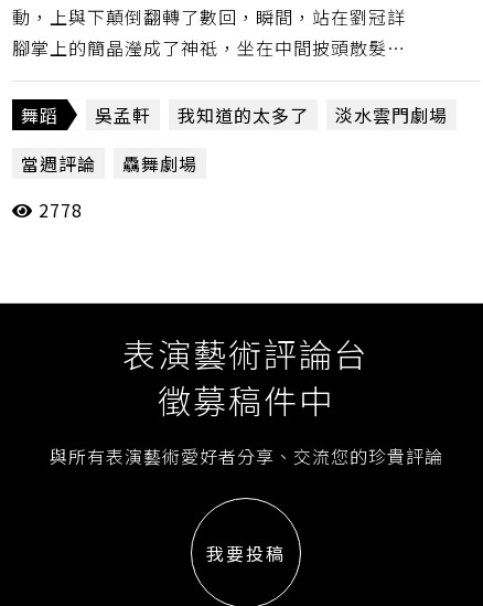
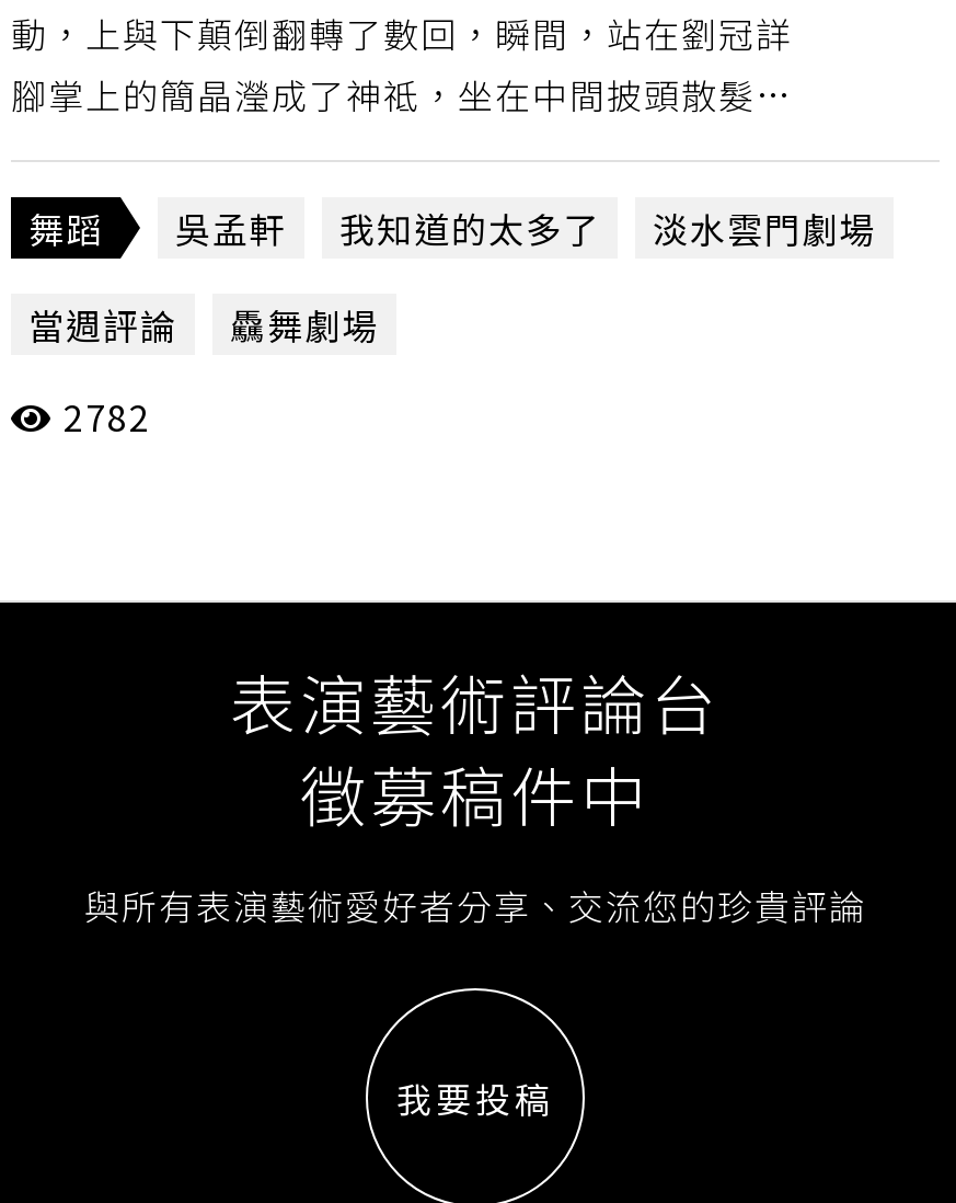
[39,196,83,223] 2778 -> [64,390,151,443] 2782

